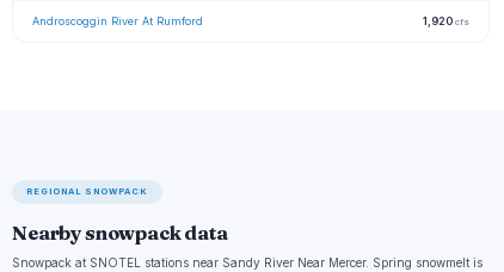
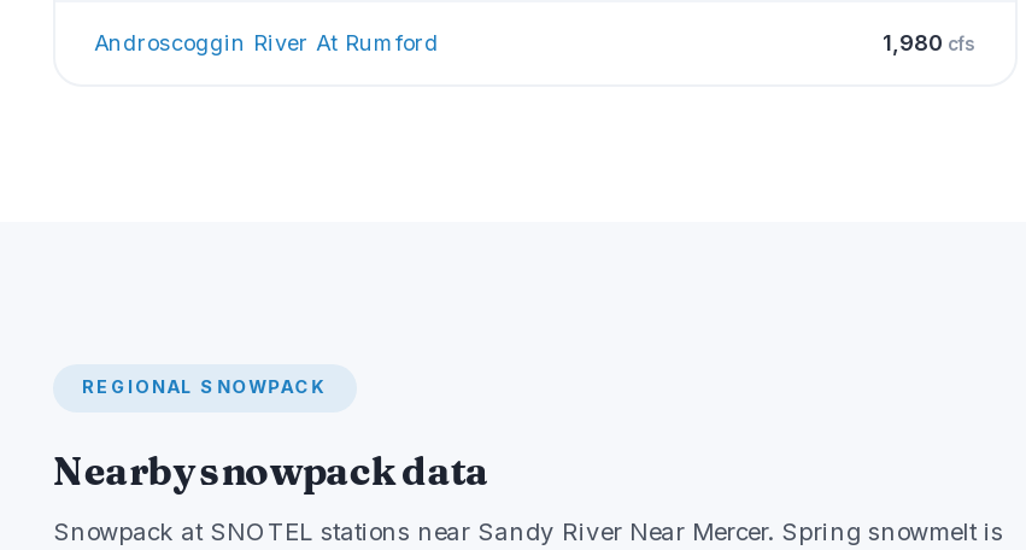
[423,14,469,27] 1,920 cfs -> [883,29,977,55] 1,980 cfs

